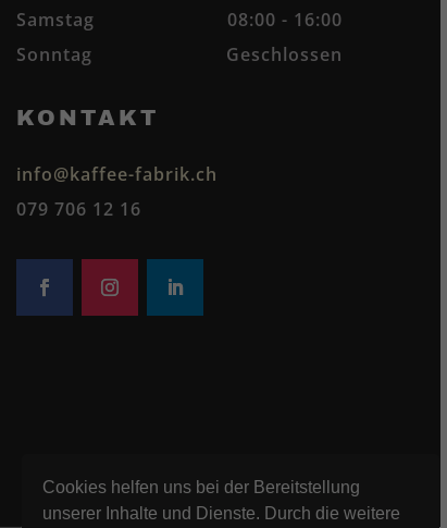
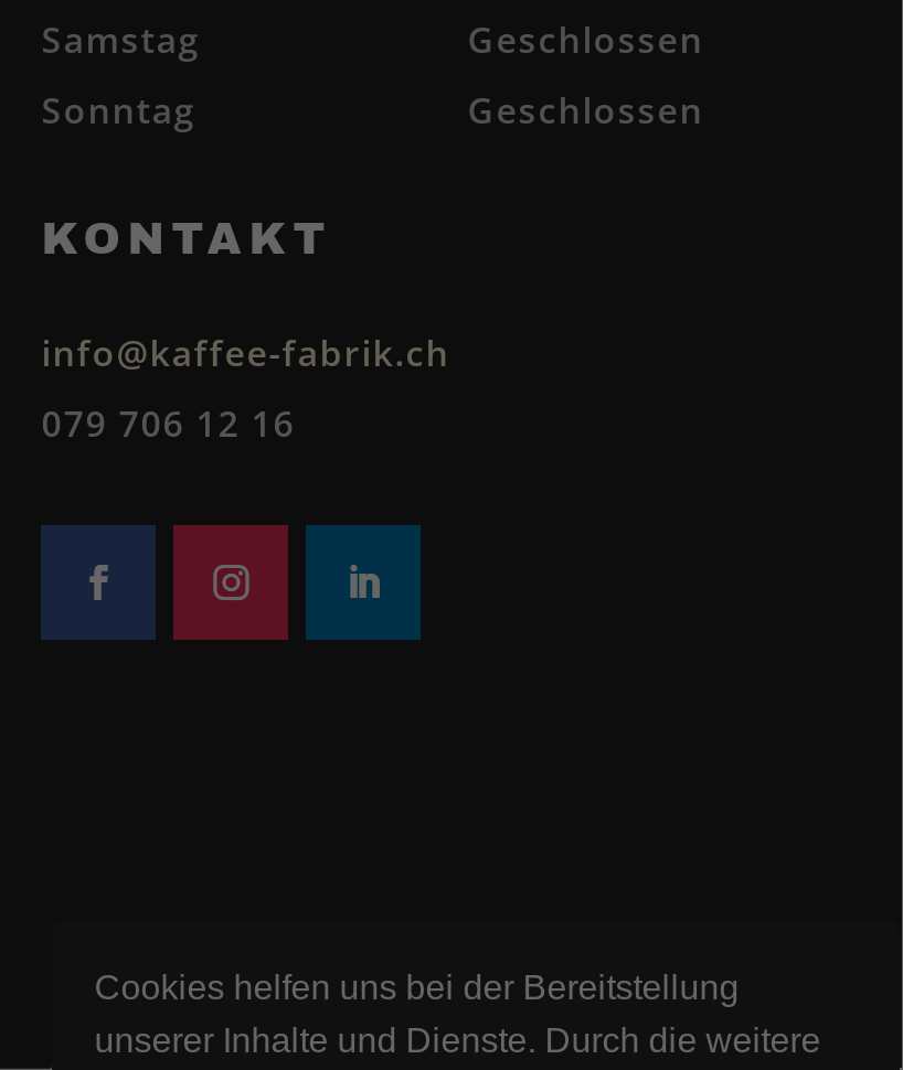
[228,7,343,31] 08:00 - 16:00 -> [468,15,704,63] Geschlossen

